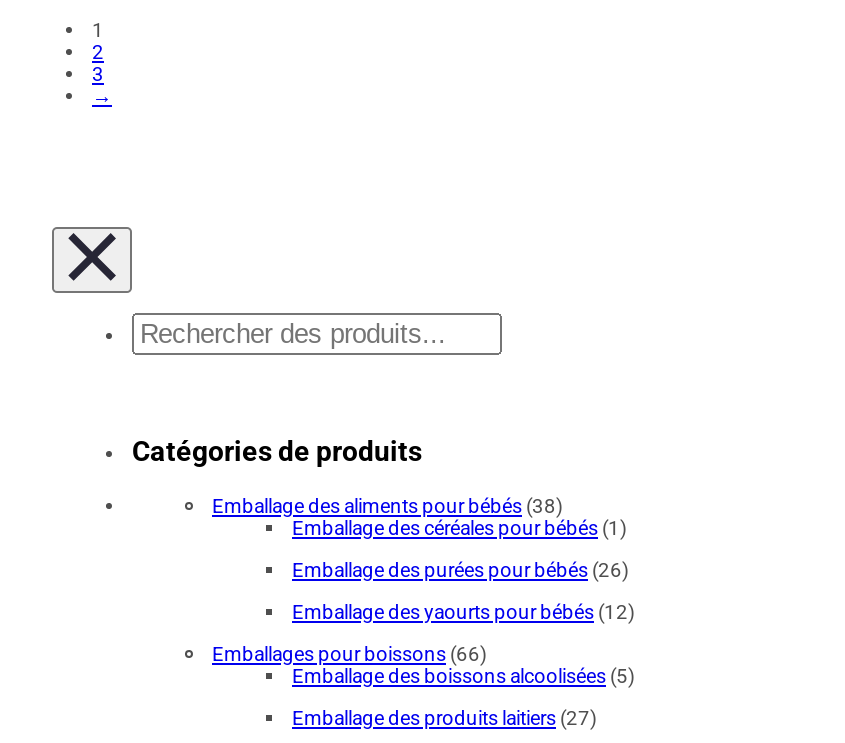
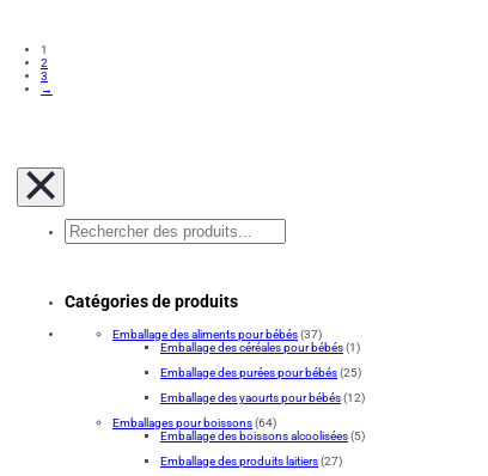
[212,495,562,517] Emballage des aliments pour bébés (38) -> [112,327,322,341] Emballage des aliments pour bébés (37)
[292,559,628,581] Emballage des purées pour bébés (26) -> [160,366,361,379] Emballage des purées pour bébés (25)
[212,643,486,665] Emballages pour boissons (66) -> [112,416,276,429] Emballages pour boissons (64)

